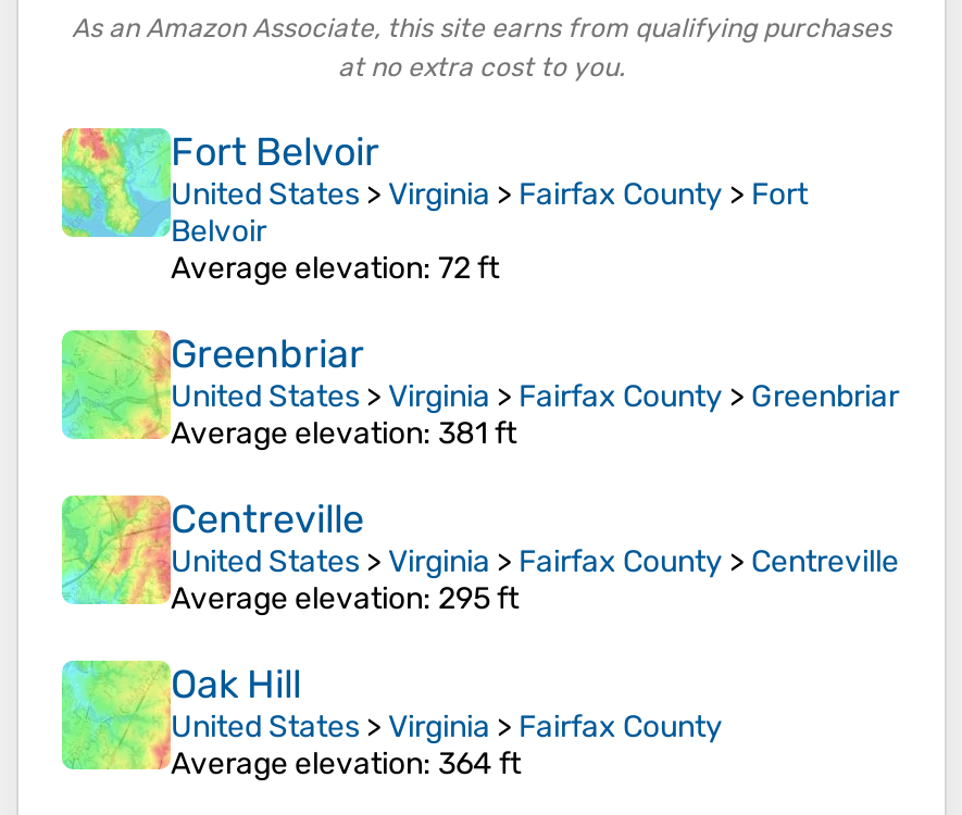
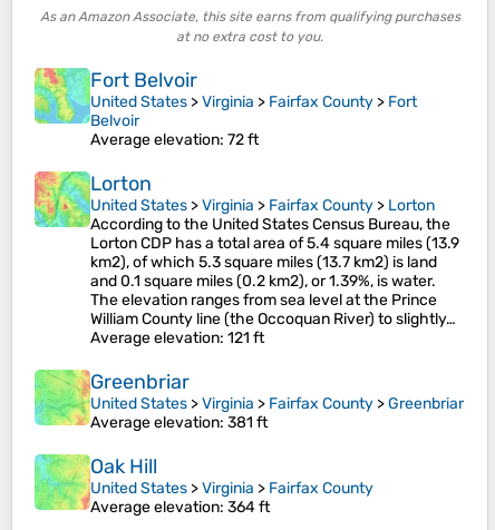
none -> [33,170,459,348] [image] | Lorton | United States > Virginia > Fairfax County > Lorton | According to the United States Census Bureau, the | Lorton CDP has a total area of 5.4 square miles (13.9 | km2), of which 5.3 square miles (13.7 km2) is land | and 0.1 square miles (0.2 km2), or 1.39%, is water. | The elevation ranges from sea level at the Prince | William County line (the Occoquan River) to slightly… | Average elevation: 121 ft
moved [60,326,899,452] -> [33,367,464,432]: [image] | Greenbriar | United States > Virginia > Fairfax County > Greenbriar | Average elevation: 381 ft
[62,493,899,617] [image] | Centreville | United States > Virginia > Fairfax County > Centreville | Average elevation: 295 ft -> none

